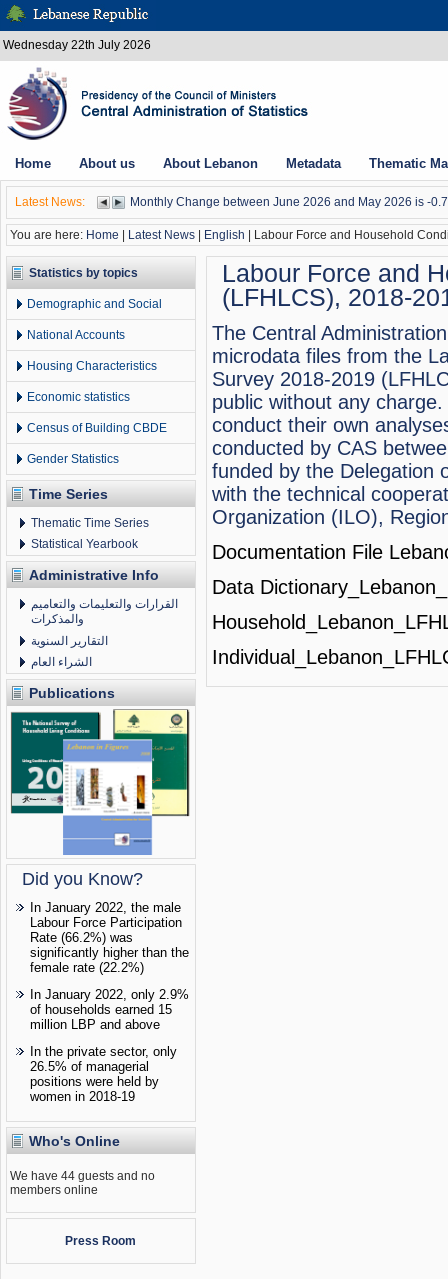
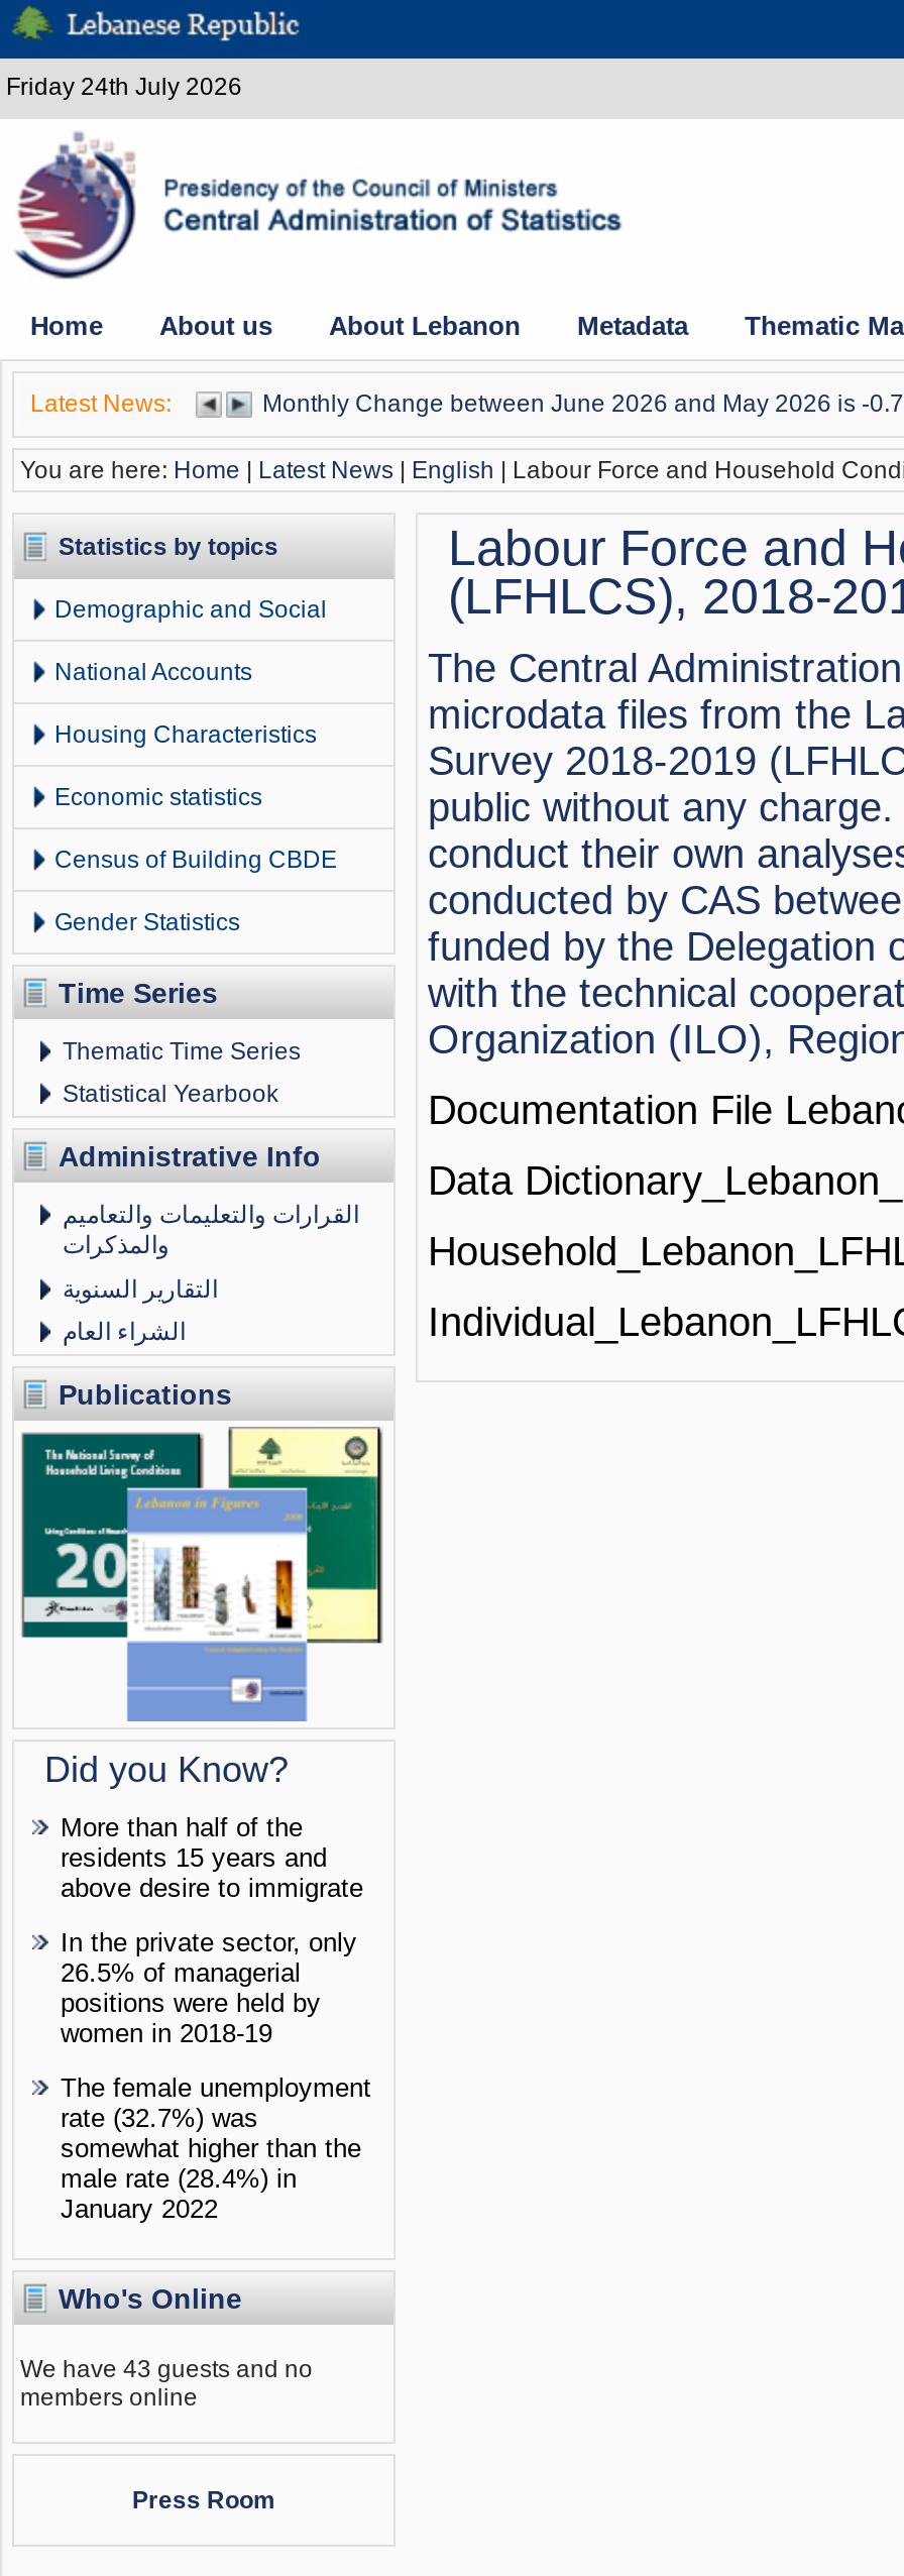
[3,38,151,52] Wednesday 22th July 2026 -> [6,73,242,101] Friday 24th July 2026
[30,900,189,1032] In January 2022, the male | Labour Force Participation | Rate (66.2%) was | significantly higher than the | female rate (22.2%) | In January 2022, only 2.9% | of households earned 15 | million LBP and above -> [61,1812,363,1903] More than half of the | residents 15 years and | above desire to immigrate
moved [30,1044,177,1104] -> [61,1927,357,2048]: In the private sector, only | 26.5% of managerial | positions were held by | women in 2018-19
none -> [61,2073,371,2224] The female unemployment | rate (32.7%) was | somewhat higher than the | male rate (28.4%) in | January 2022
[10,1169,155,1183] We have 44 guests and no -> [20,2355,313,2383] We have 43 guests and no

